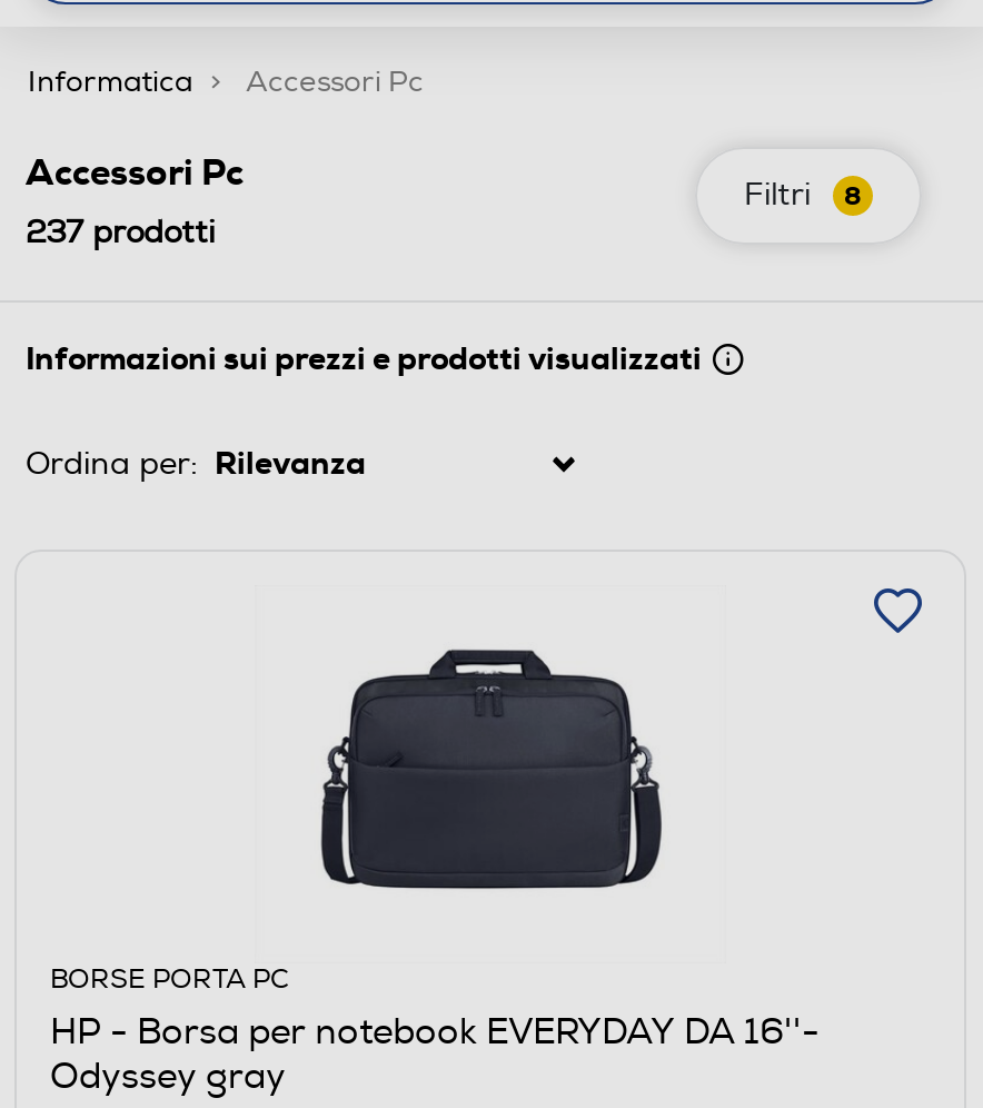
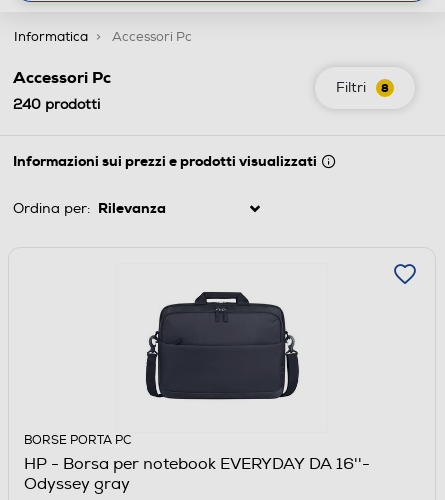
[26,213,215,251] 237 prodotti -> [13,96,100,113] 240 prodotti

